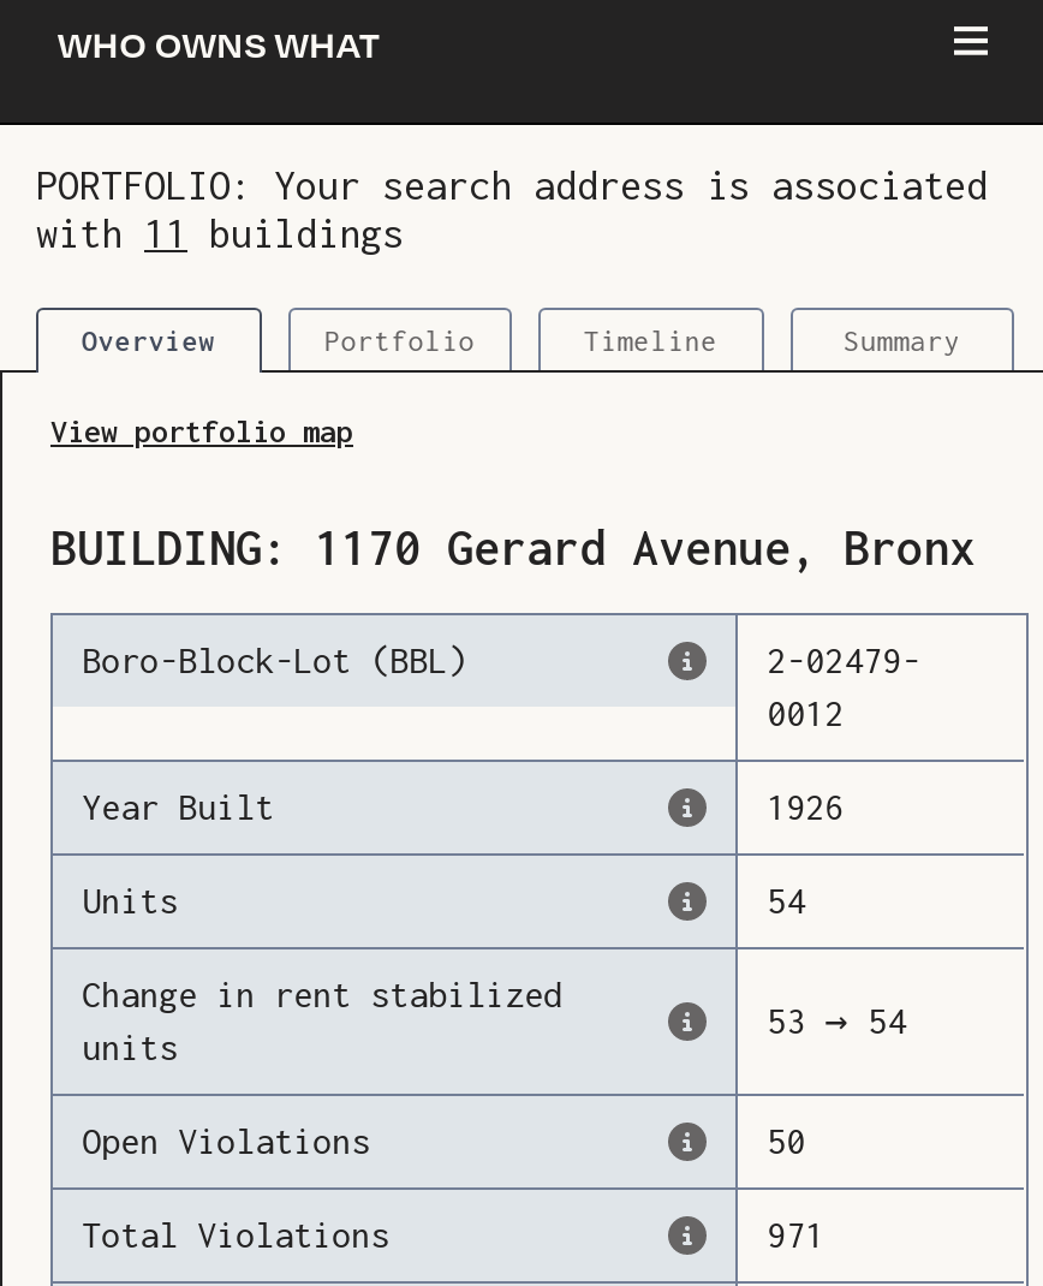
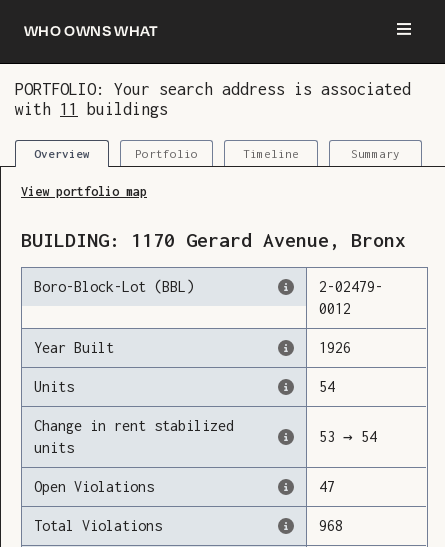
[767,1120,806,1161] 50 -> [319,478,335,495] 47
[767,1214,825,1255] 971 -> [319,517,343,534] 968

